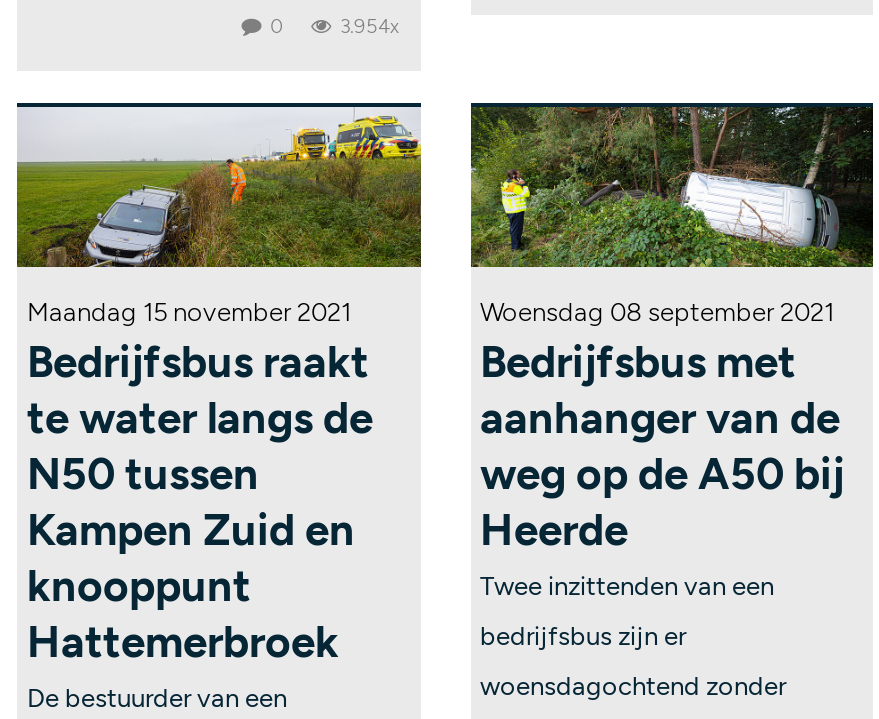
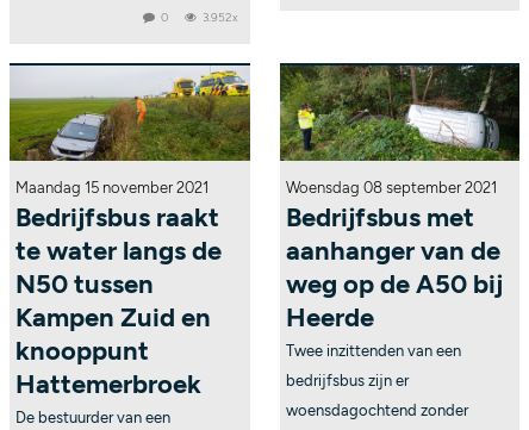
[264,14,400,40] 0 3.954x -> [157,10,238,25] 0 3.952x

